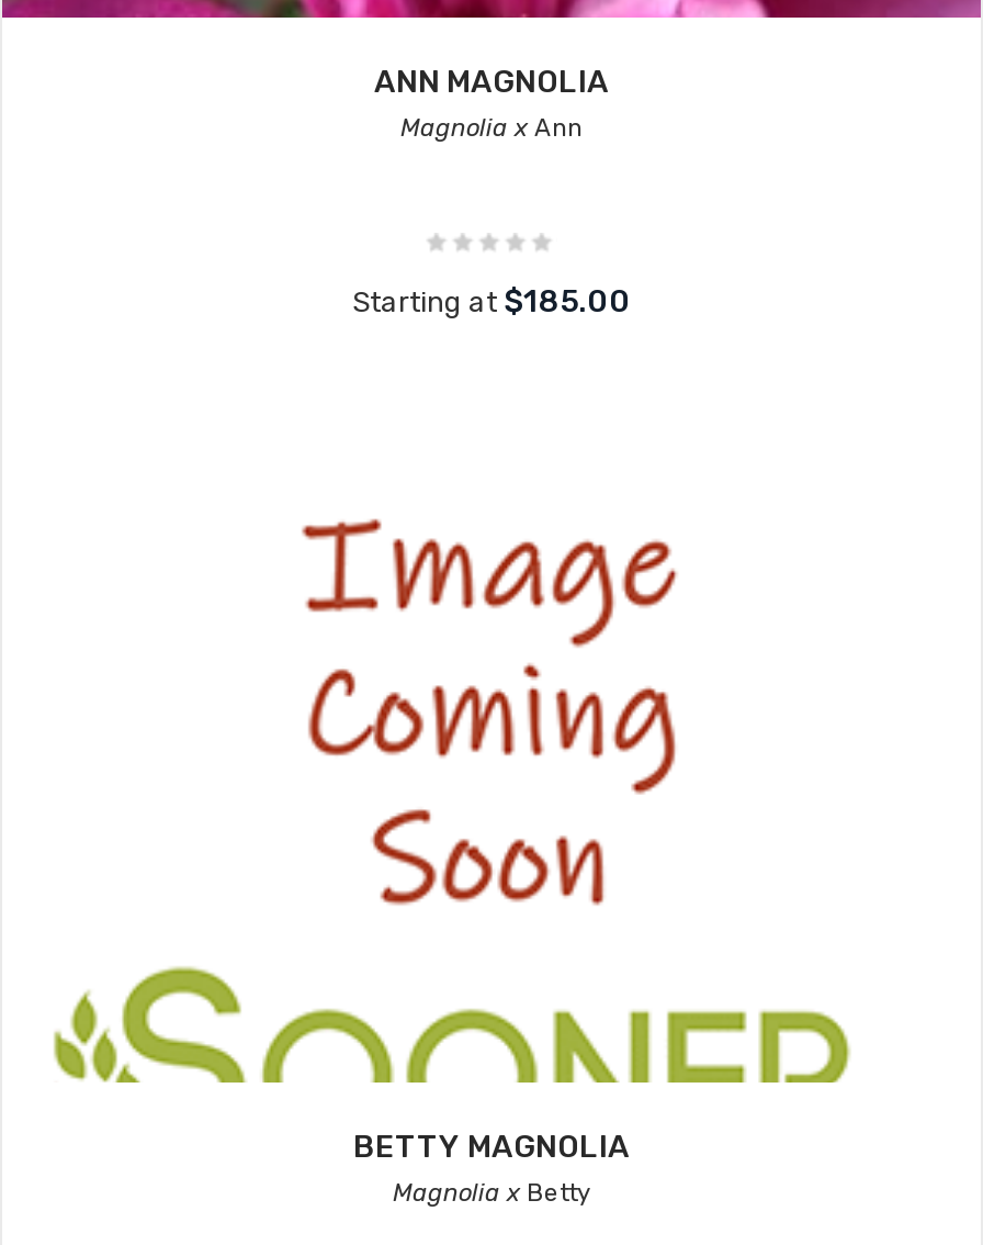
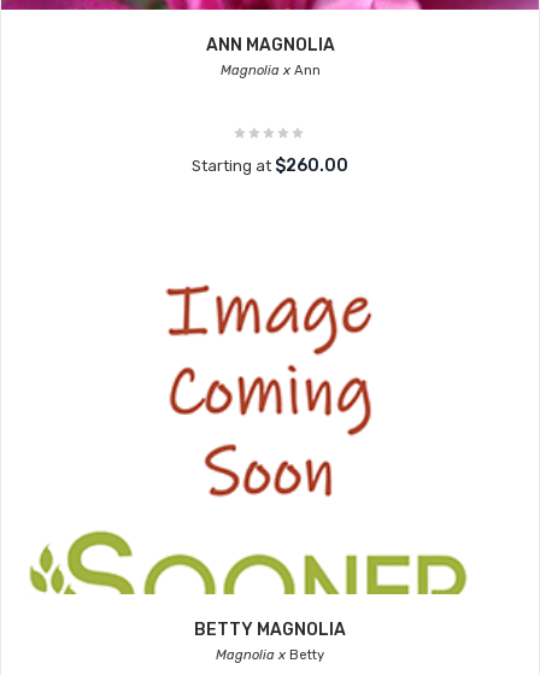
[352,283,631,321] Starting at $185.00 -> [192,155,348,176] Starting at $260.00

